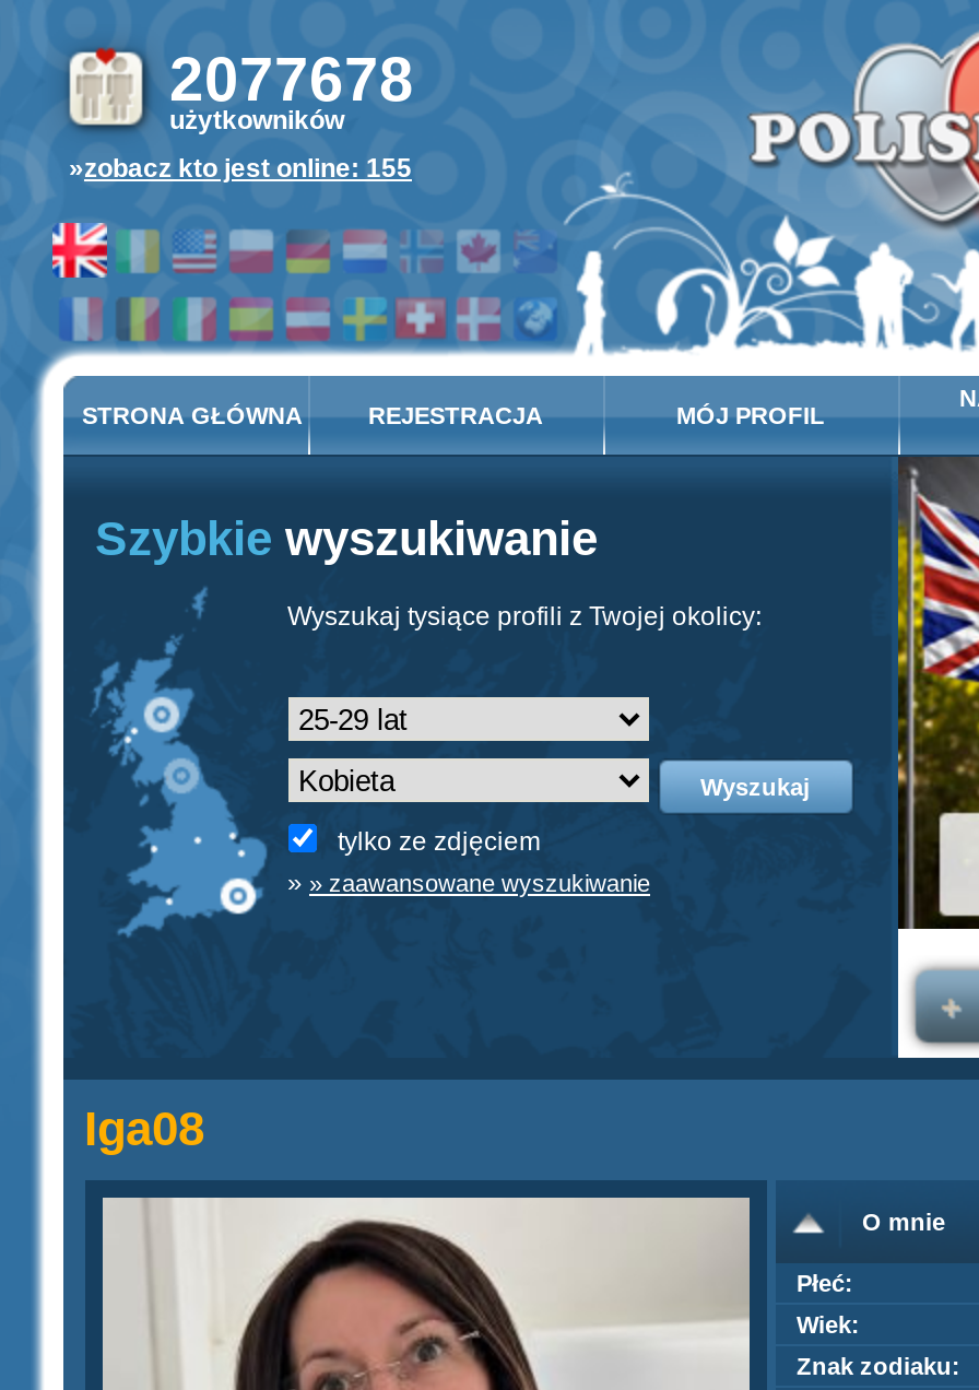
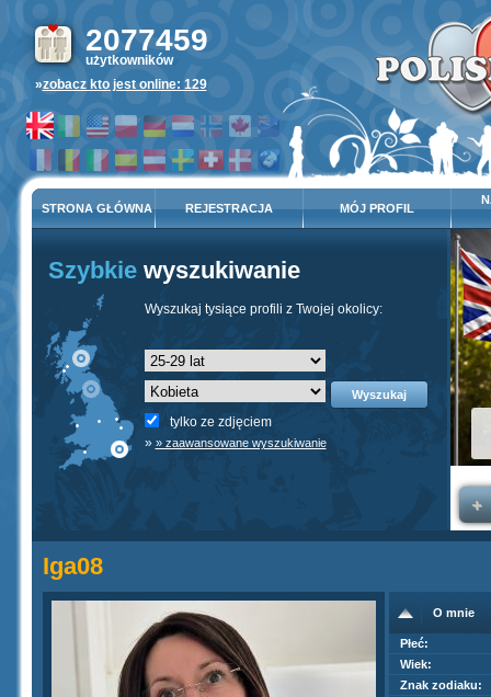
[169,46,414,114] 2077678 -> [85,23,208,57] 2077459
[69,153,412,184] »zobacz kto jest online: 155 -> [35,77,207,92] »zobacz kto jest online: 129

